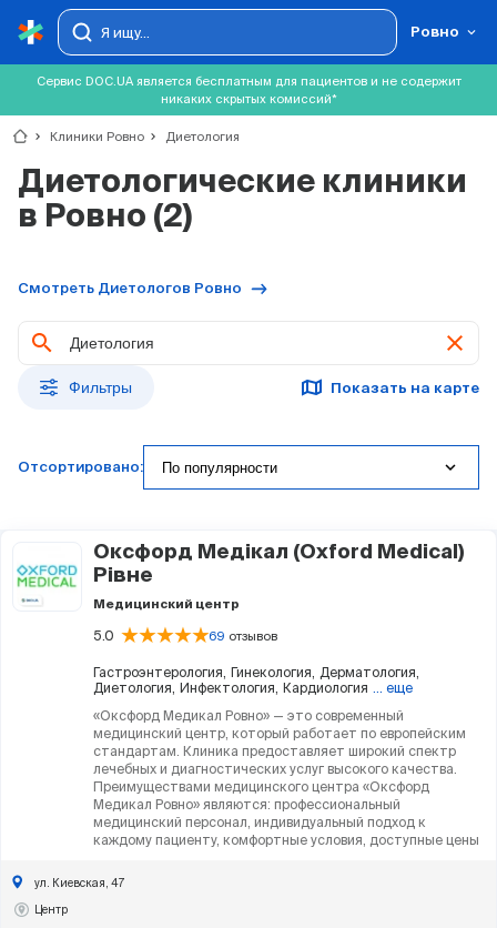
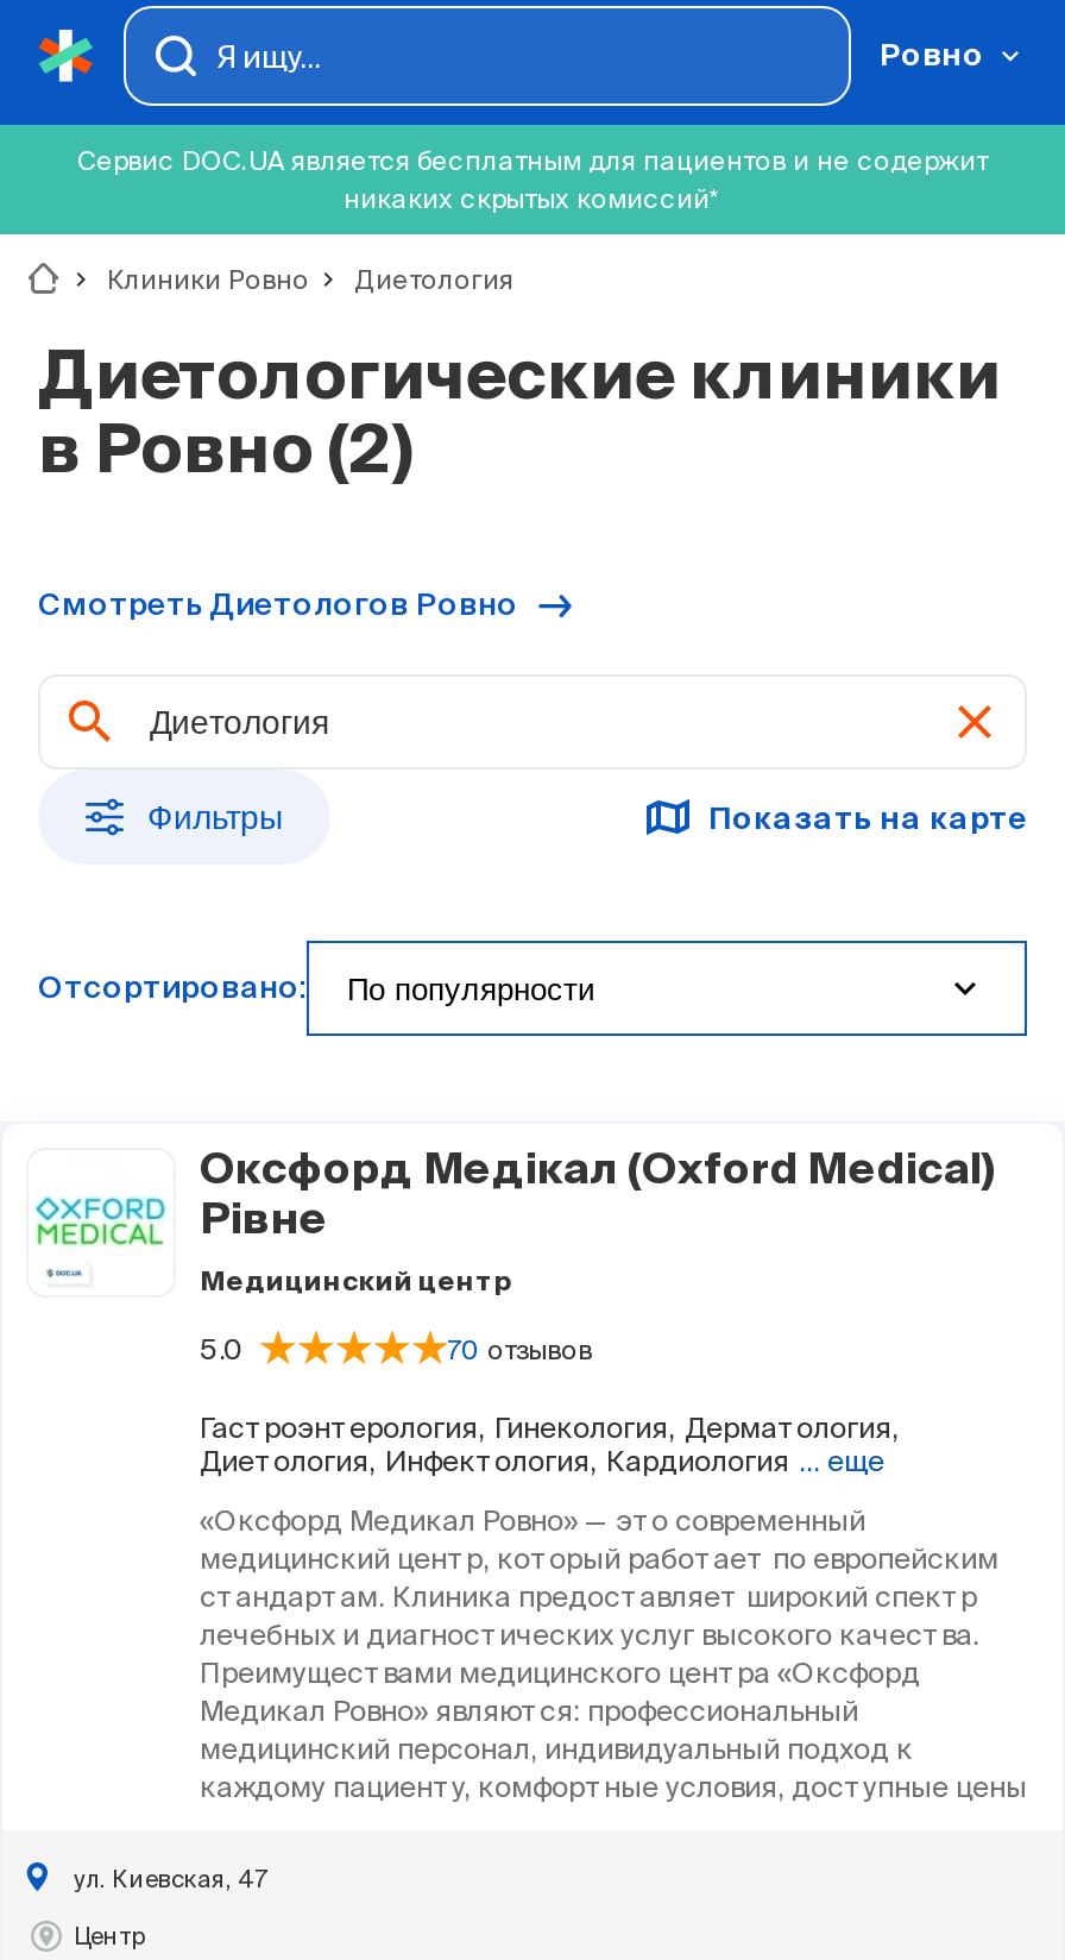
[209,629,277,643] 69 отзывов -> [447,1336,592,1364] 70 отзывов

